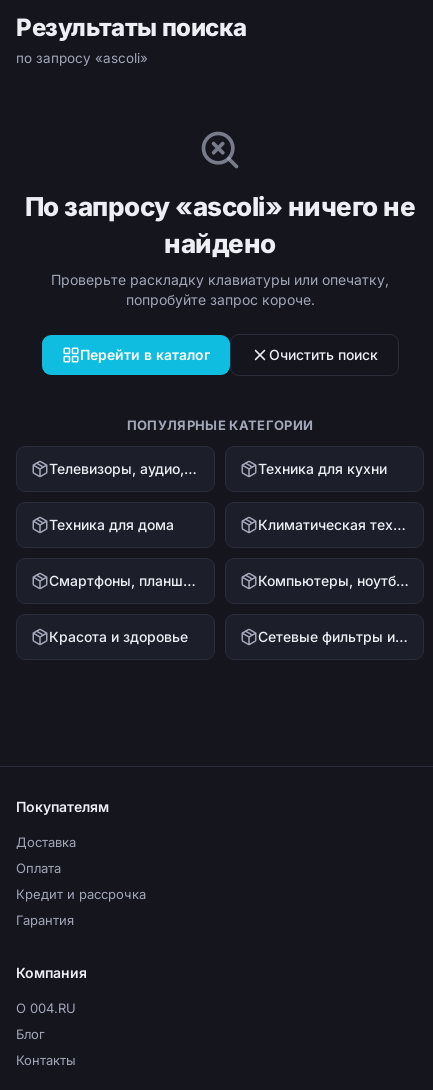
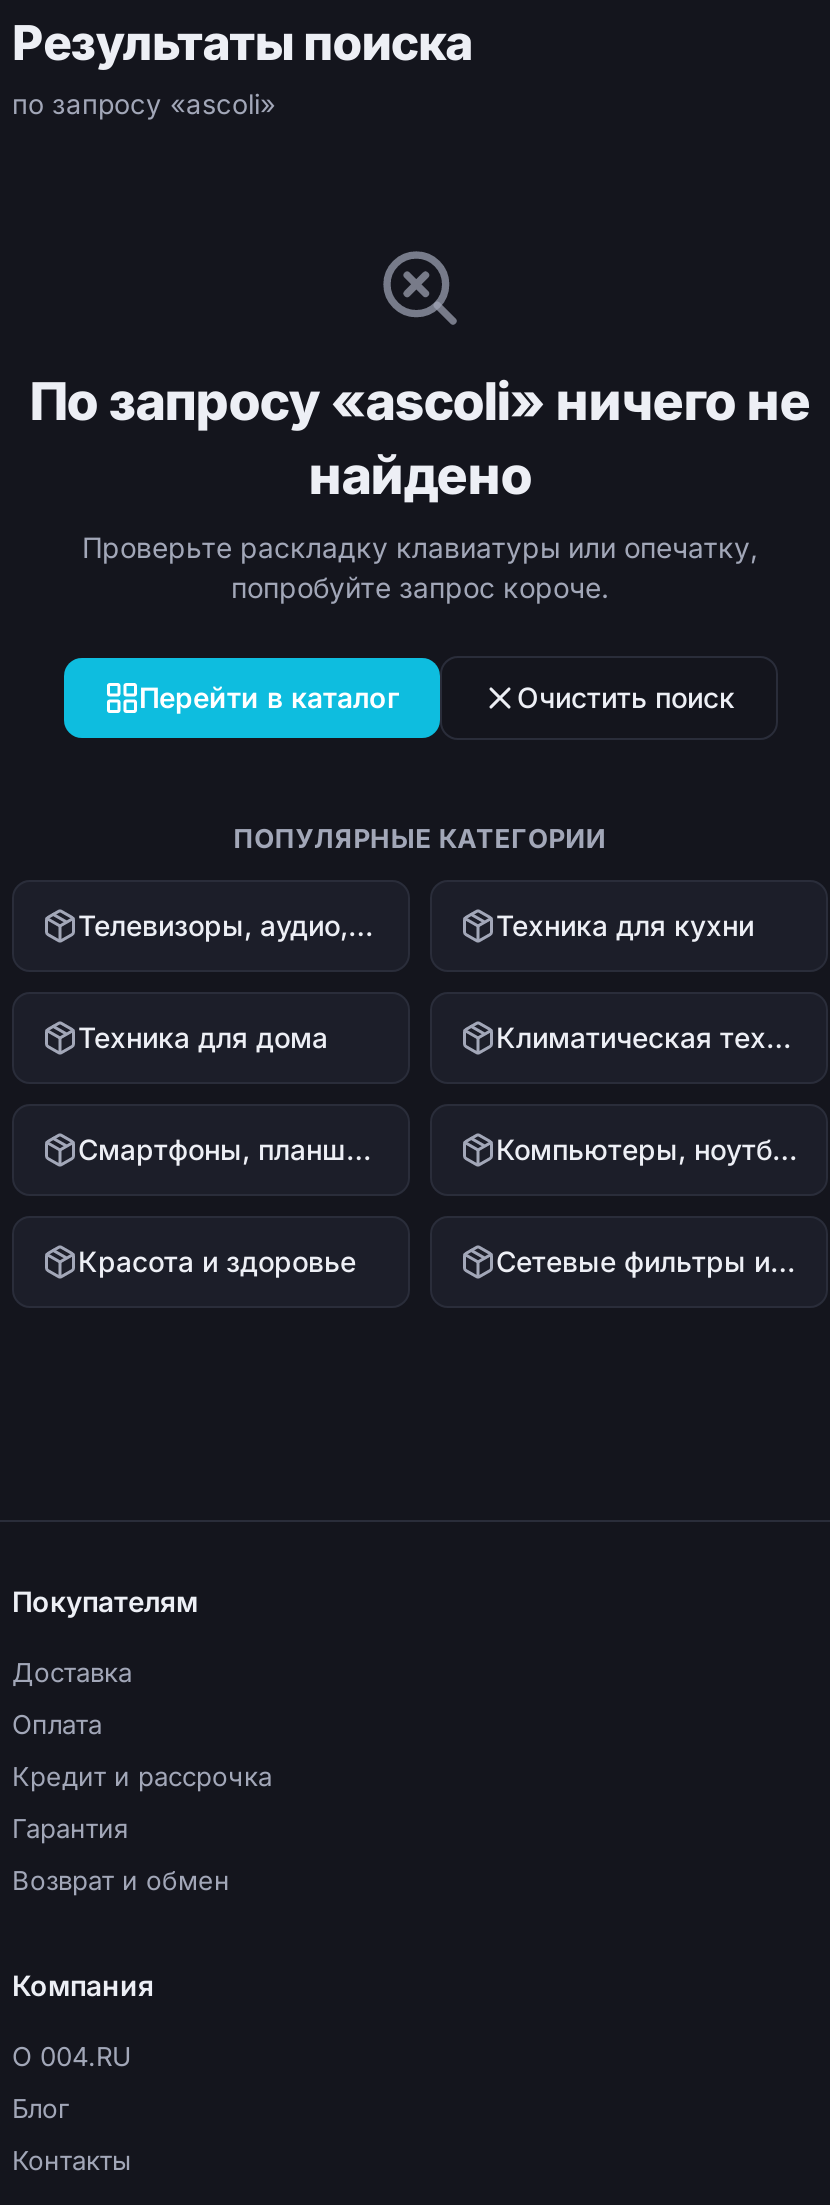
none -> [12,1864,230,1896] Возврат и обмен

